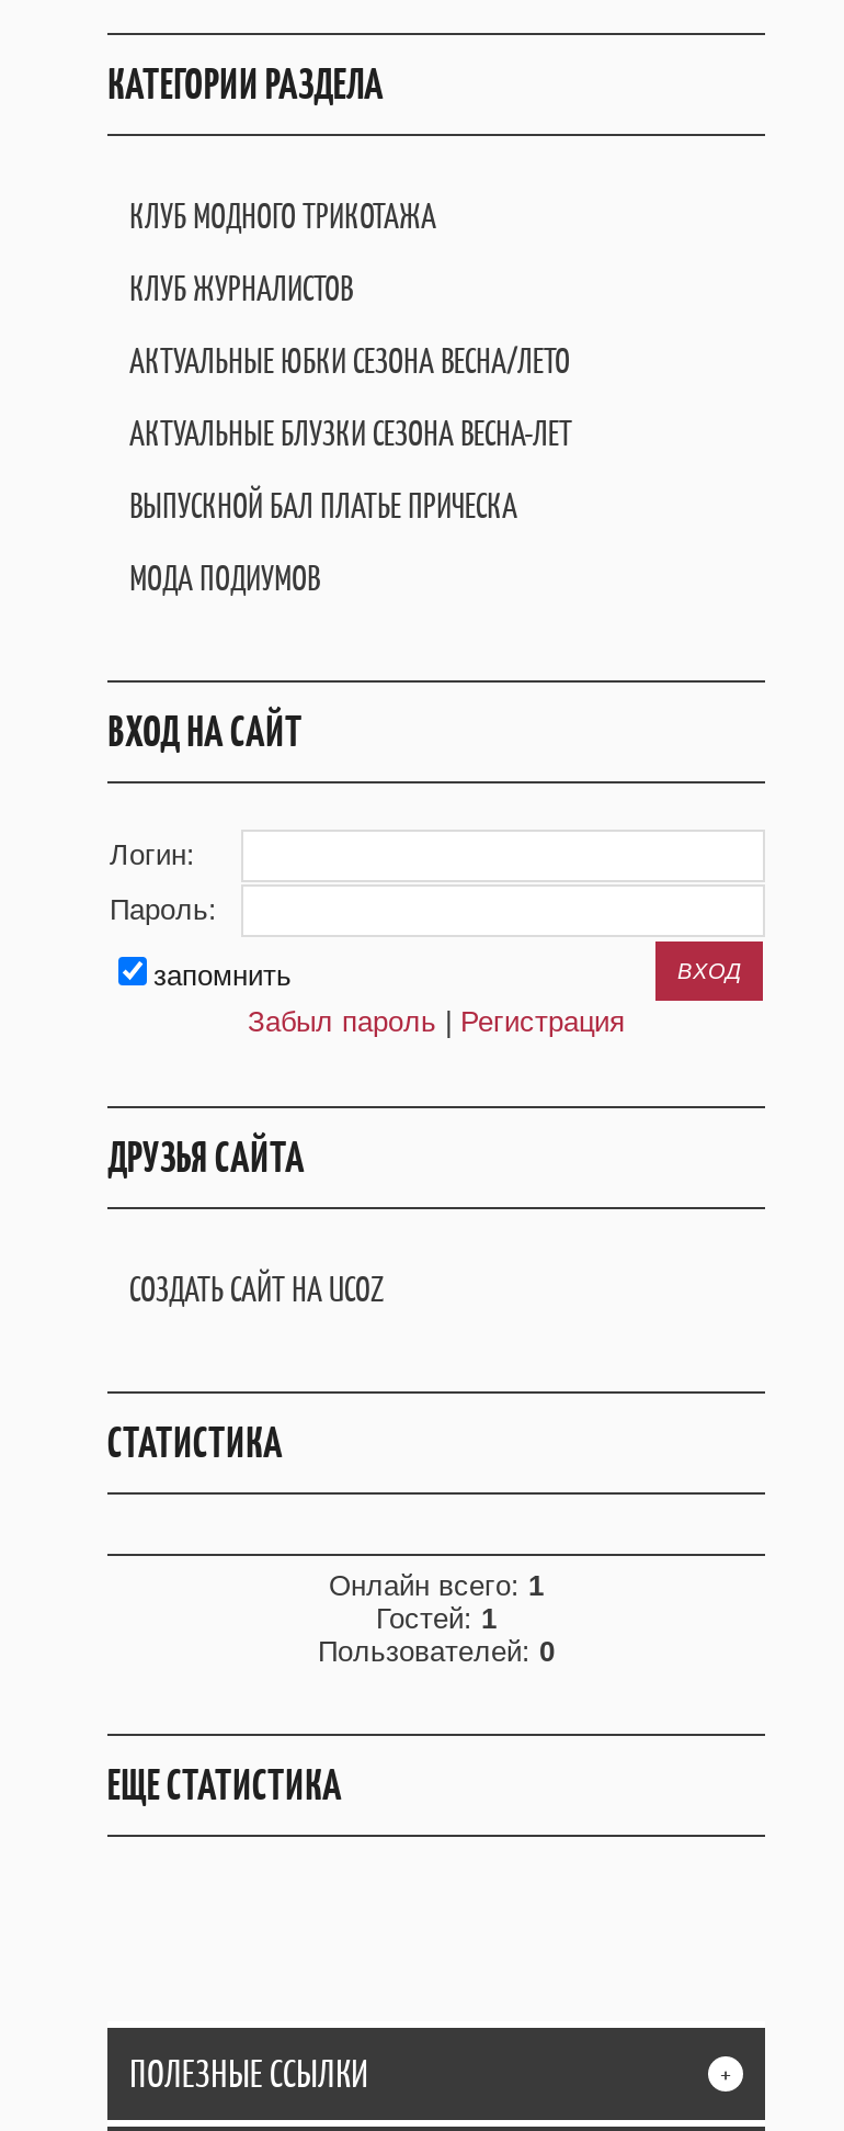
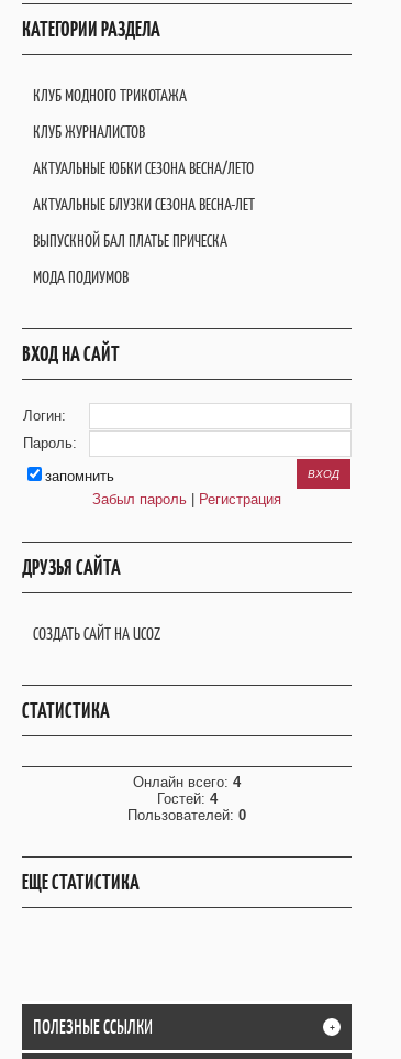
[329,1569,544,1602] Онлайн всего: 1 -> [133,774,241,790] Онлайн всего: 4
[376,1602,497,1635] Гостей: 1 -> [157,790,217,807] Гостей: 4

